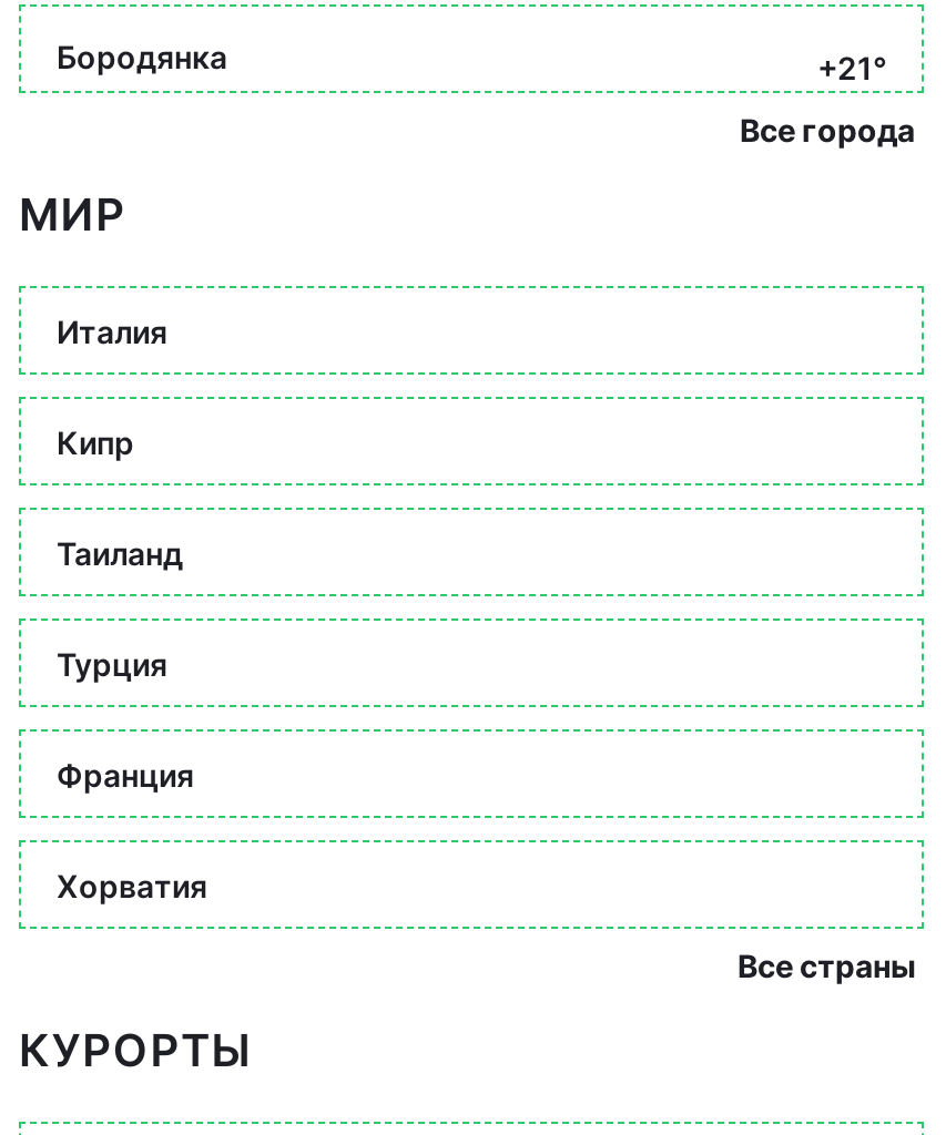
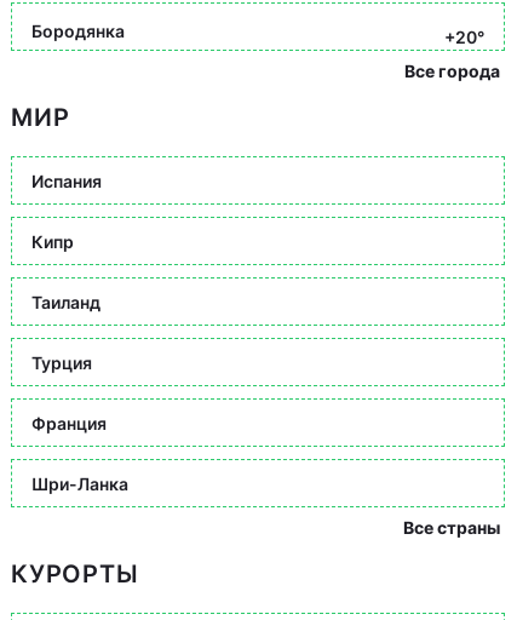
[817,49,886,86] +21° -> [444,27,484,47] +20°
[57,311,167,349] Италия -> [31,170,102,191] Испания
[57,866,207,903] Хорватия -> [31,473,128,493] Шри-Ланка

